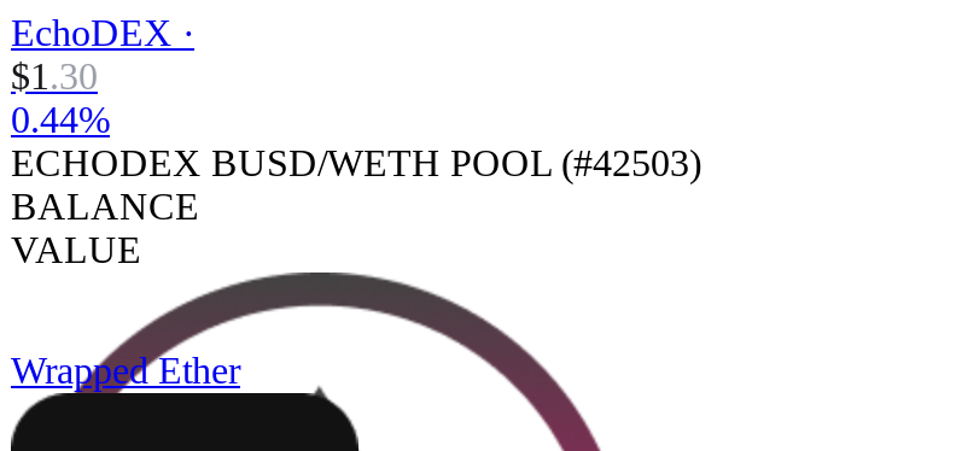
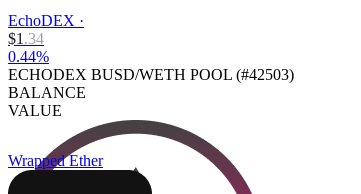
[11,55,98,96] $1. 30 -> [8,30,44,47] $1. 34

